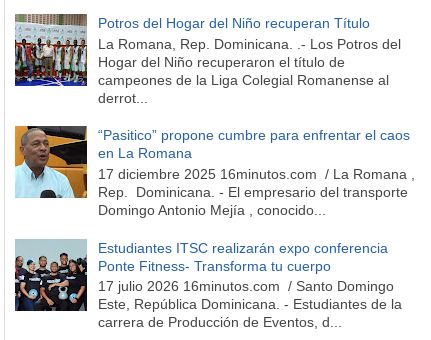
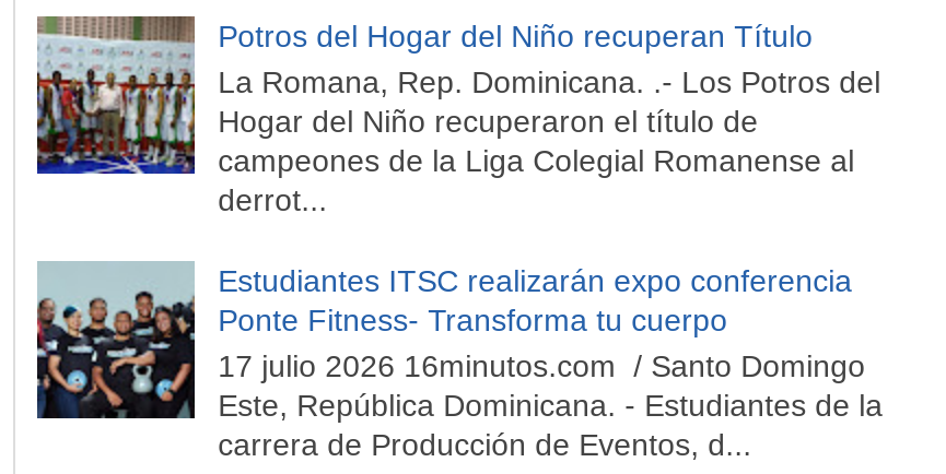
[14,125,415,218] [image] | “Pasitico” propone cumbre para enfrentar el caos | en La Romana | 17 diciembre 2025 16minutos.com / La Romana , | Rep. Dominicana. - El empresario del transporte | Domingo Antonio Mejía , conocido... -> none

